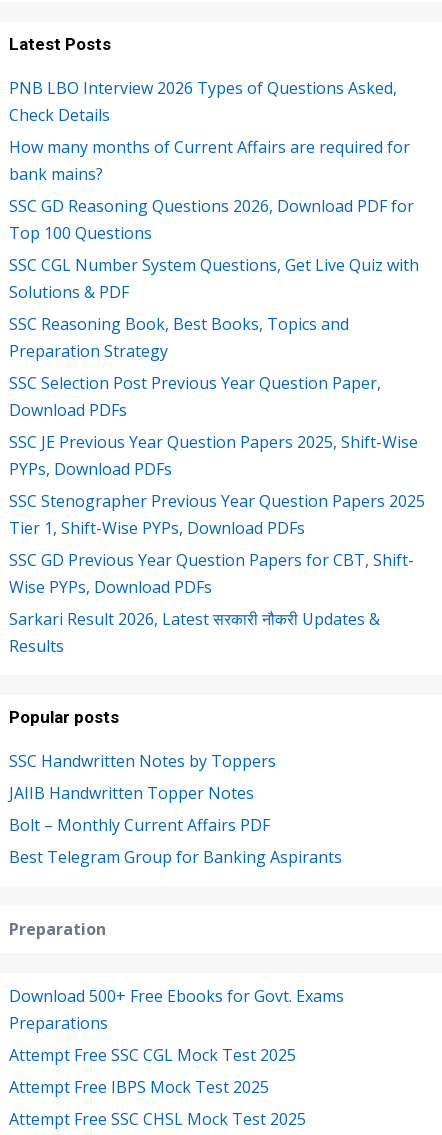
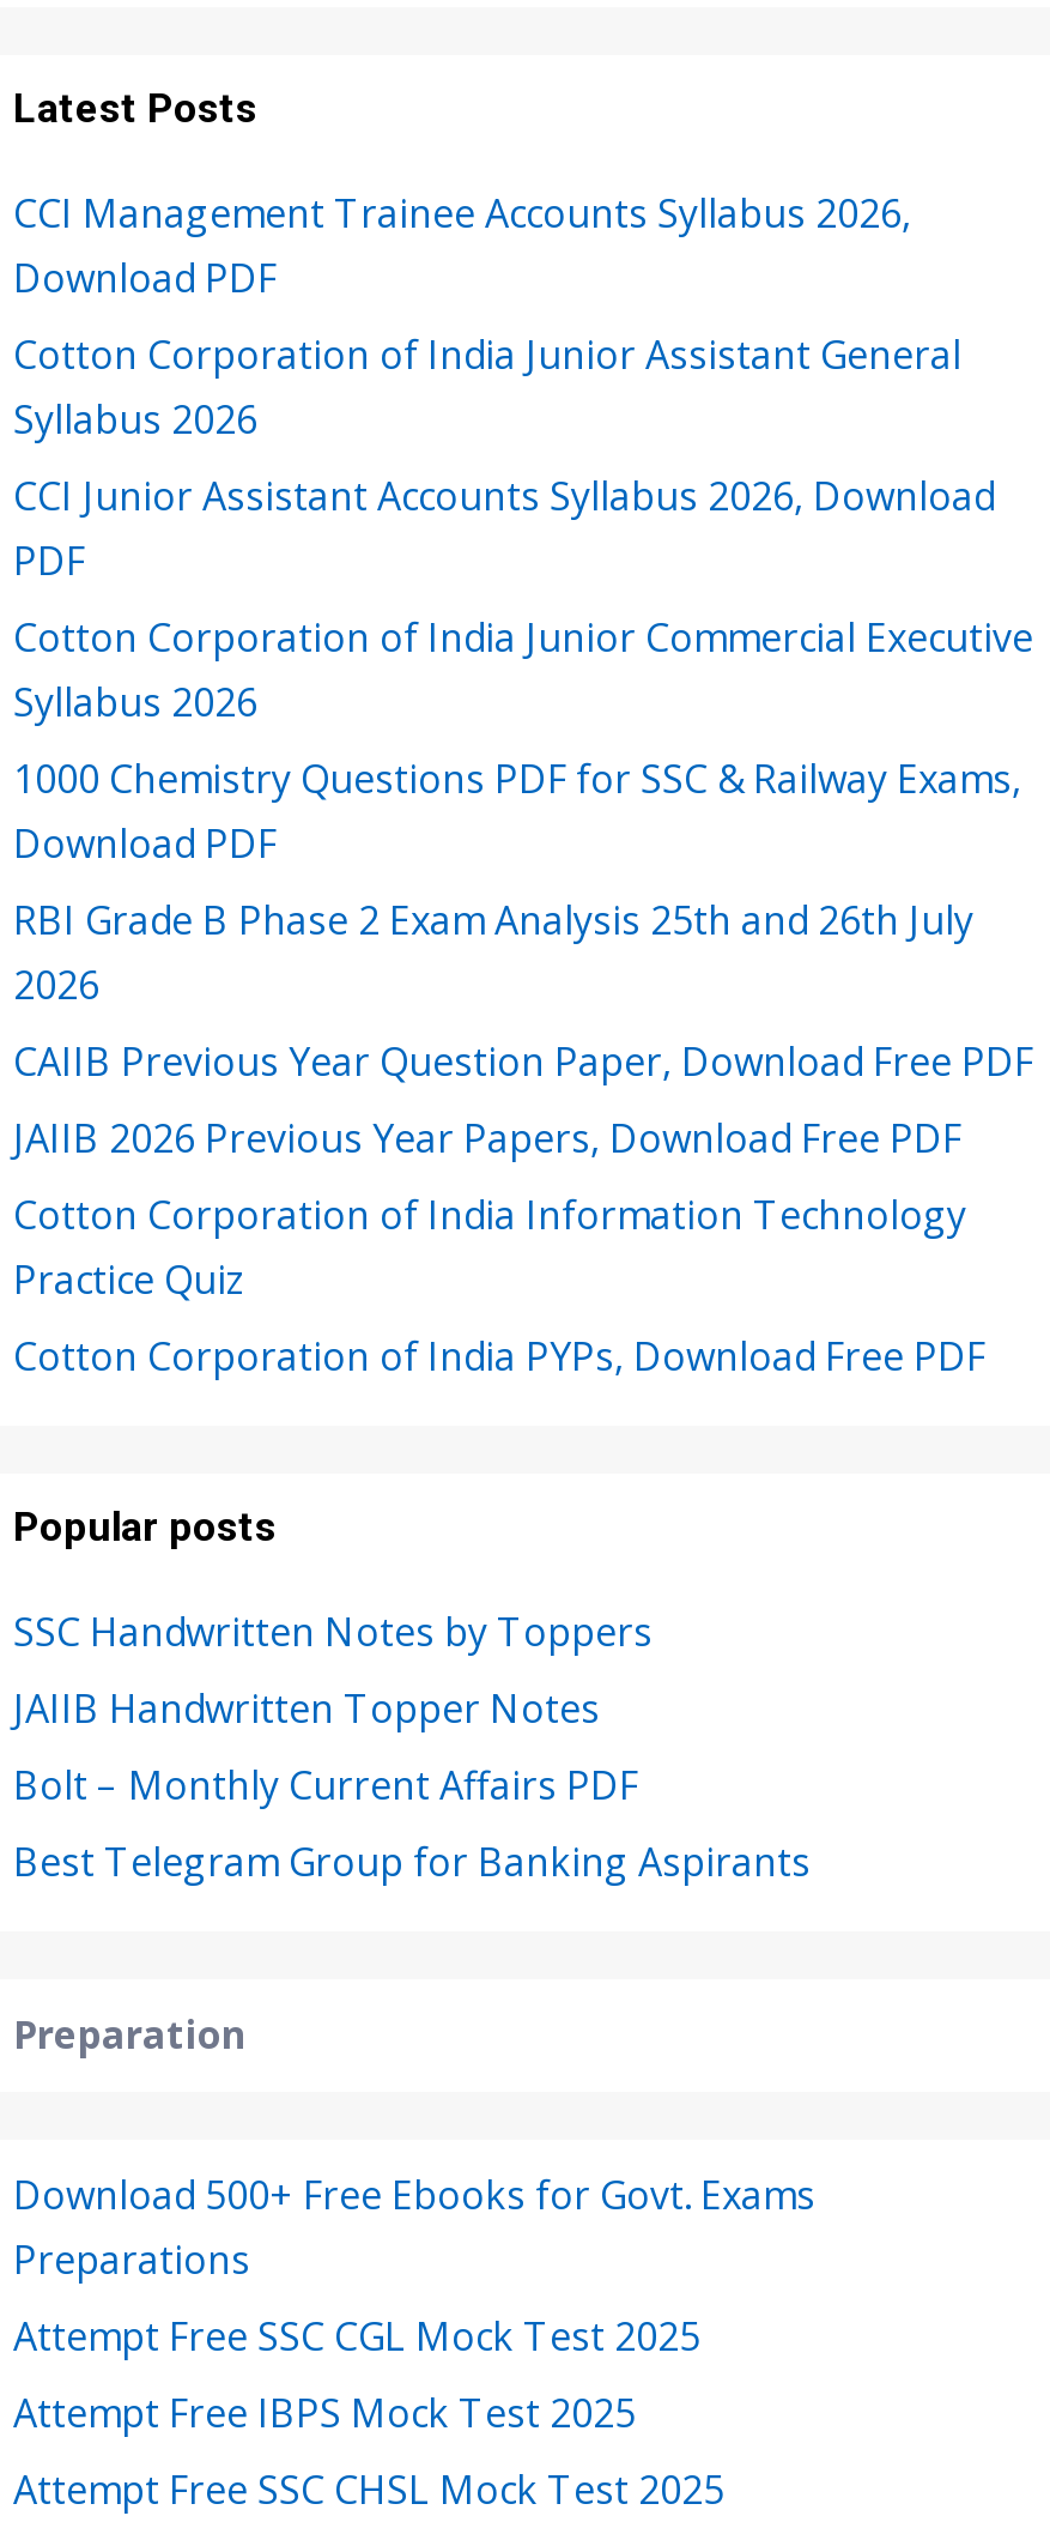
[9,76,397,125] PNB LBO Interview 2026 Types of Questions Asked, | Check Details -> [13,186,911,303] CCI Management Trainee Accounts Syllabus 2026, | Download PDF
[9,135,410,184] How many months of Current Affairs are required for | bank mains? -> [13,327,961,444] Cotton Corporation of India Junior Assistant General | Syllabus 2026
[9,194,414,243] SSC GD Reasoning Questions 2026, Download PDF for | Top 100 Questions -> [13,468,995,586] CCI Junior Assistant Accounts Syllabus 2026, Download | PDF
[9,253,419,302] SSC CGL Number System Questions, Get Live Quiz with | Solutions & PDF -> [13,610,1033,727] Cotton Corporation of India Junior Commercial Executive | Syllabus 2026
[9,312,349,361] SSC Reasoning Book, Best Books, Topics and | Preparation Strategy -> [13,751,1021,869] 1000 Chemistry Questions PDF for SSC & Railway Exams, | Download PDF
[9,371,381,420] SSC Selection Post Previous Year Question Paper, | Download PDFs -> [13,893,973,1010] RBI Grade B Phase 2 Exam Analysis 25th and 26th July | 2026
[9,430,418,479] SSC JE Previous Year Question Papers 2025, Shift-Wise | PYPs, Download PDFs -> [13,1034,1033,1087] CAIIB Previous Year Question Paper, Download Free PDF
[9,489,425,538] SSC Stenographer Previous Year Question Papers 2025 | Tier 1, Shift-Wise PYPs, Download PDFs -> [13,1111,961,1163] JAIIB 2026 Previous Year Papers, Download Free PDF
[9,548,414,597] SSC GD Previous Year Question Papers for CBT, Shift- | Wise PYPs, Download PDFs -> [13,1187,966,1305] Cotton Corporation of India Information Technology | Practice Quiz
[9,607,380,656] Sarkari Result 2026, Latest सरकारी नौकरी Updates & | Results -> [13,1329,985,1381] Cotton Corporation of India PYPs, Download Free PDF

